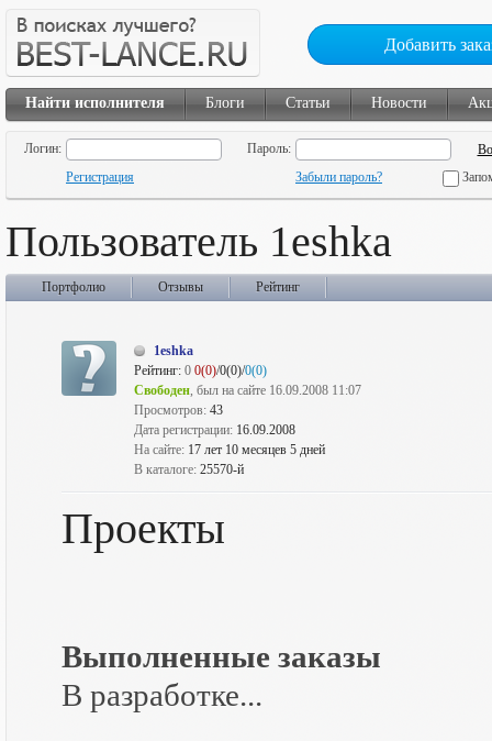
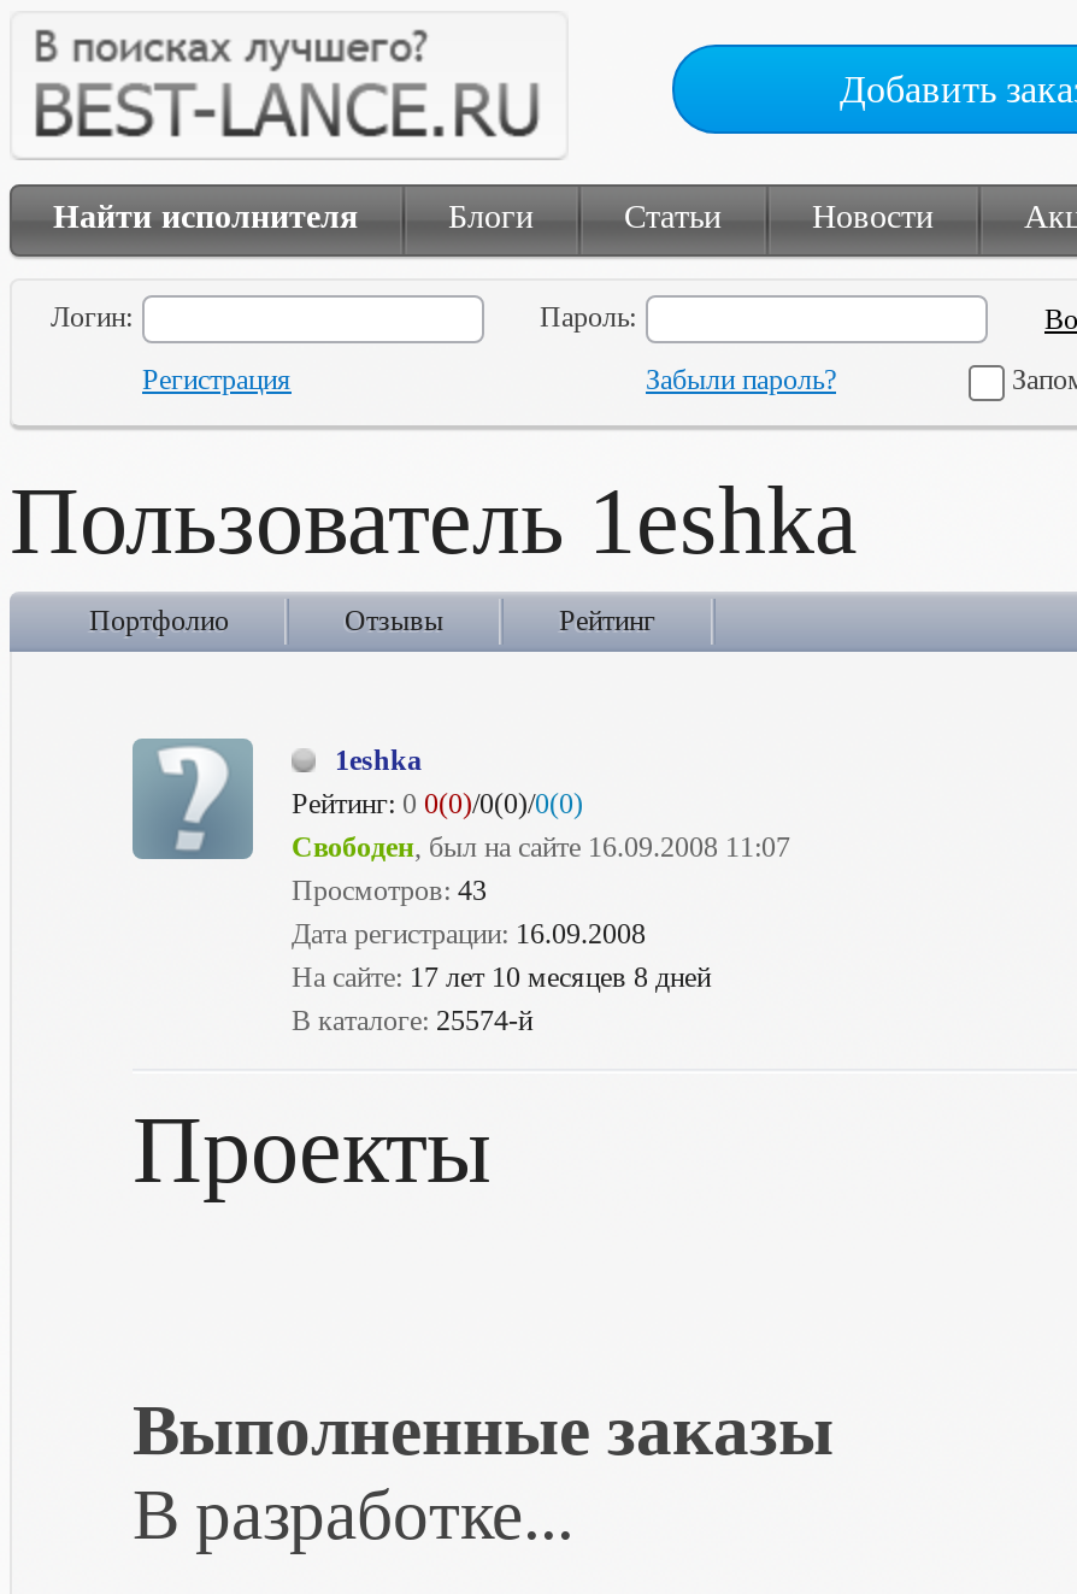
[134,442,325,457] На сайте: 17 лет 10 месяцев 5 дней -> [292,960,711,994] На сайте: 17 лет 10 месяцев 8 дней
[134,462,244,477] В каталоге: 25570-й -> [292,1004,532,1037] В каталоге: 25574-й

